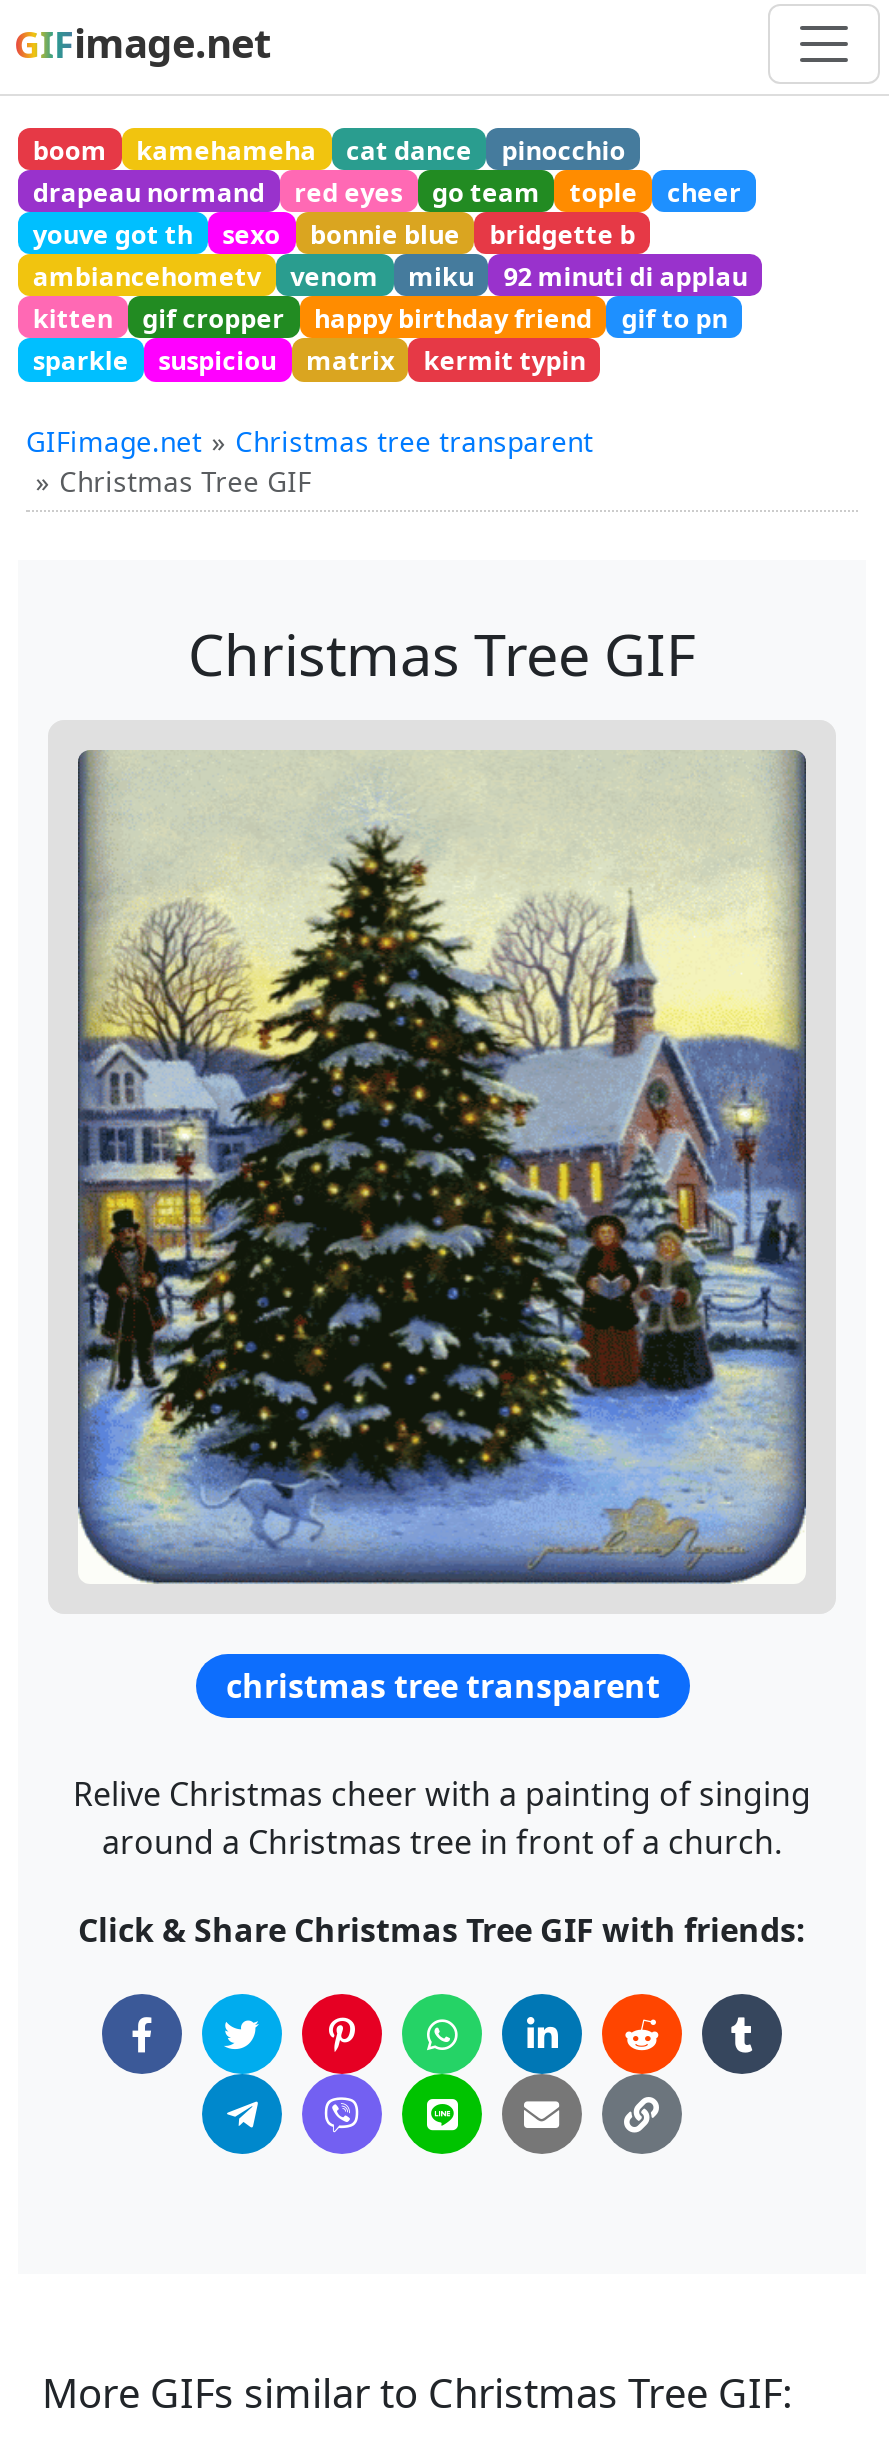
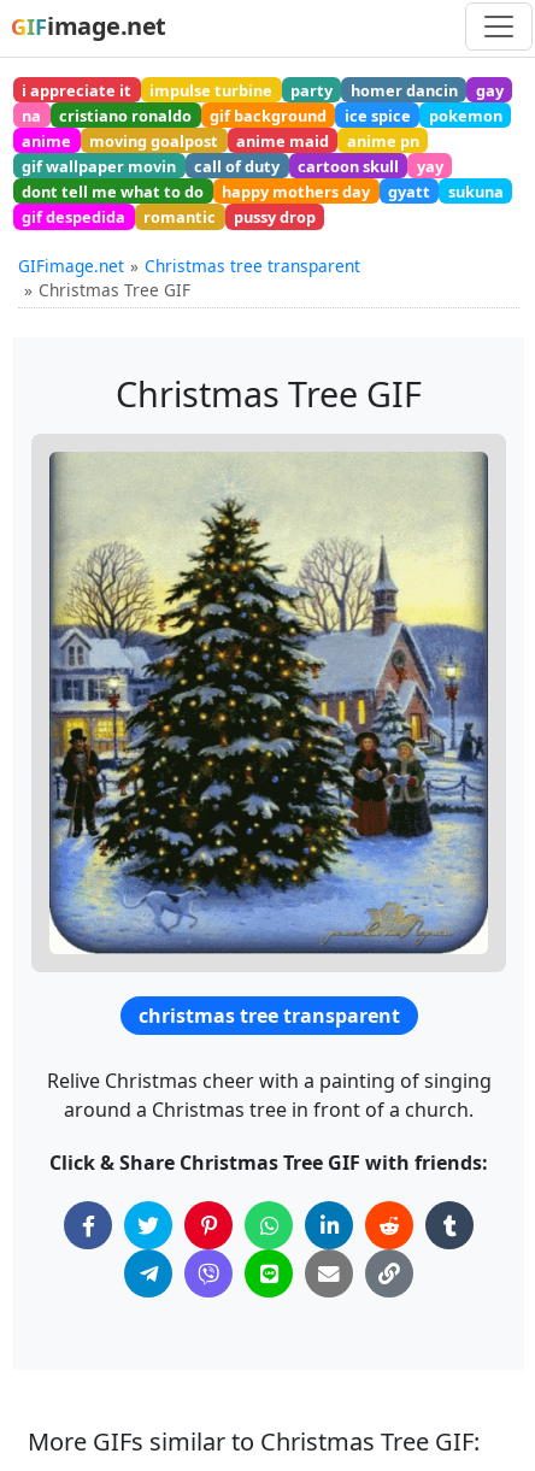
[33,131,747,378] boom | kamehameha | cat dance | pinocchio | drapeau normand | red eyes | go team | tople | cheer | youve got th | sexo | bonnie blue | bridgette b | ambiancehometv | venom | miku | 92 minuti di applau | kitten | gif cropper | happy birthday friend | gif to pn | sparkle | suspiciou | matrix | kermit typin -> [22,79,503,228] i appreciate it | impulse turbine | party | homer dancin | gay | na | cristiano ronaldo | gif background | ice spice | pokemon | anime | moving goalpost | anime maid | anime pn | gif wallpaper movin | call of duty | cartoon skull | yay | dont tell me what to do | happy mothers day | gyatt | sukuna | gif despedida | romantic | pussy drop

